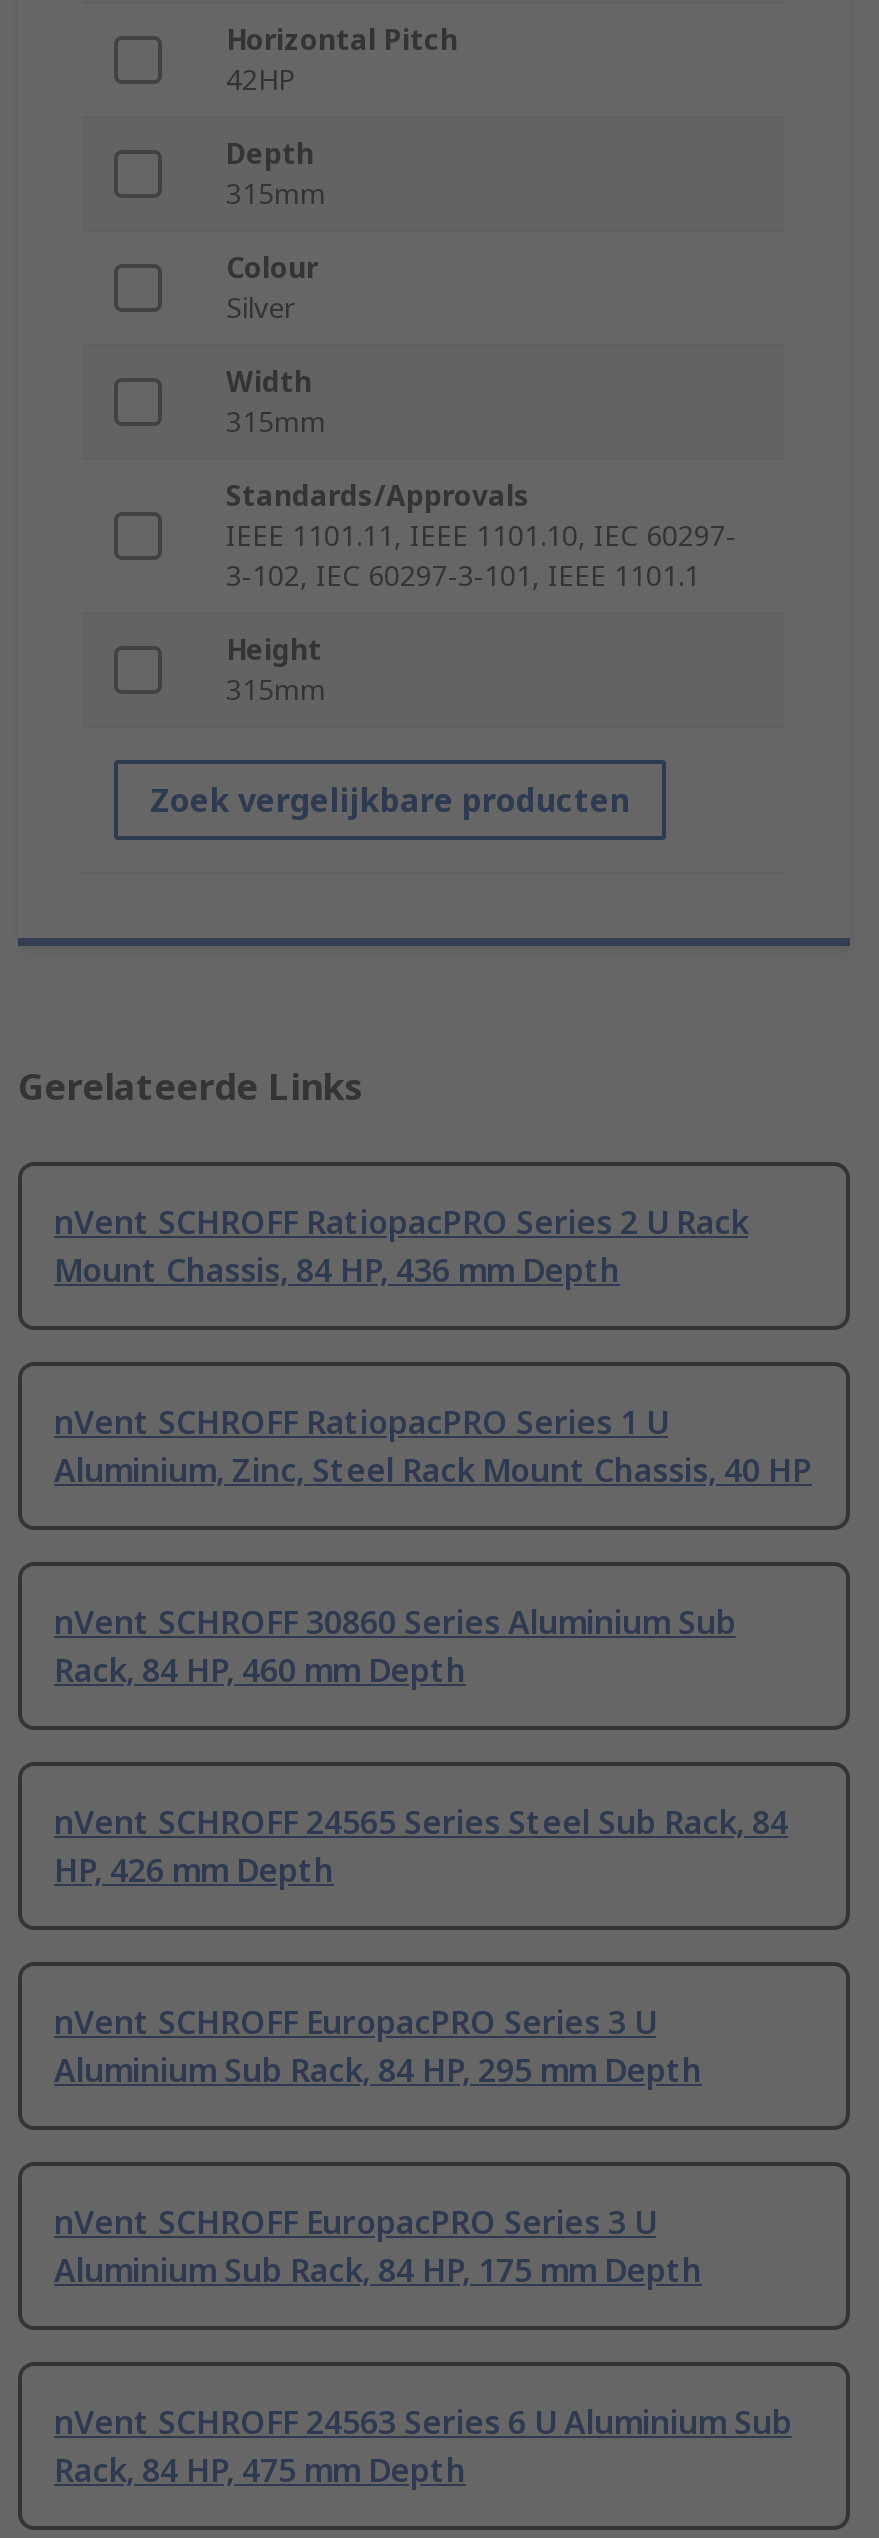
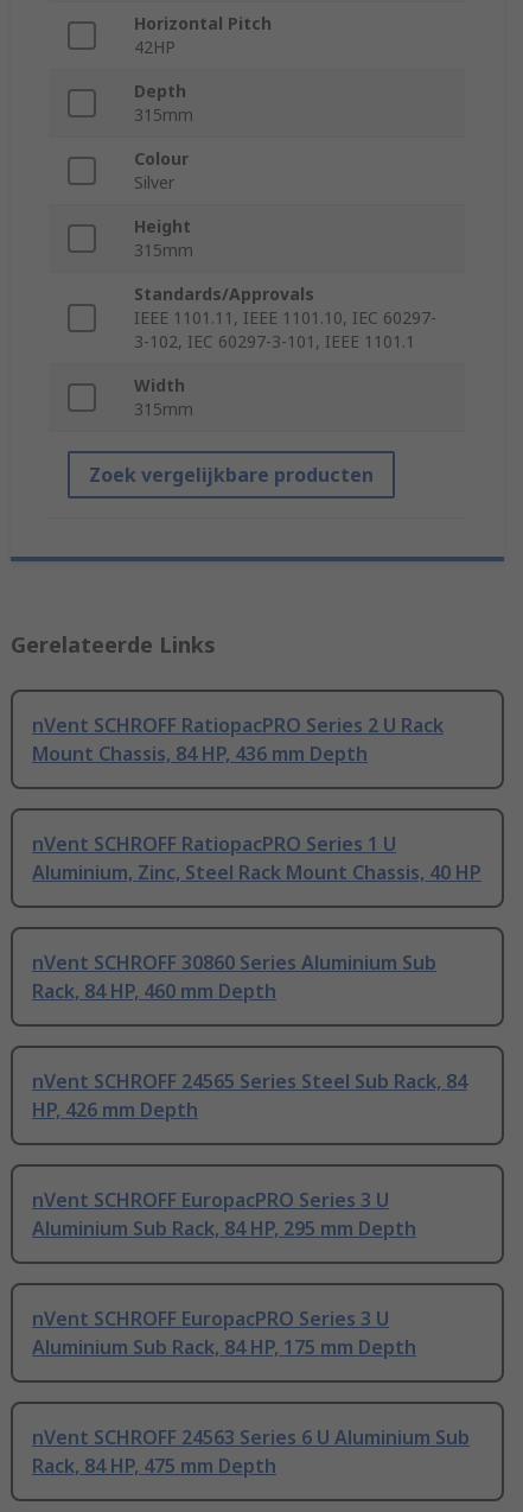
moved [226,363,312,401] -> [134,374,185,397]: Width
moved [226,631,322,669] -> [134,215,191,238]: Height

